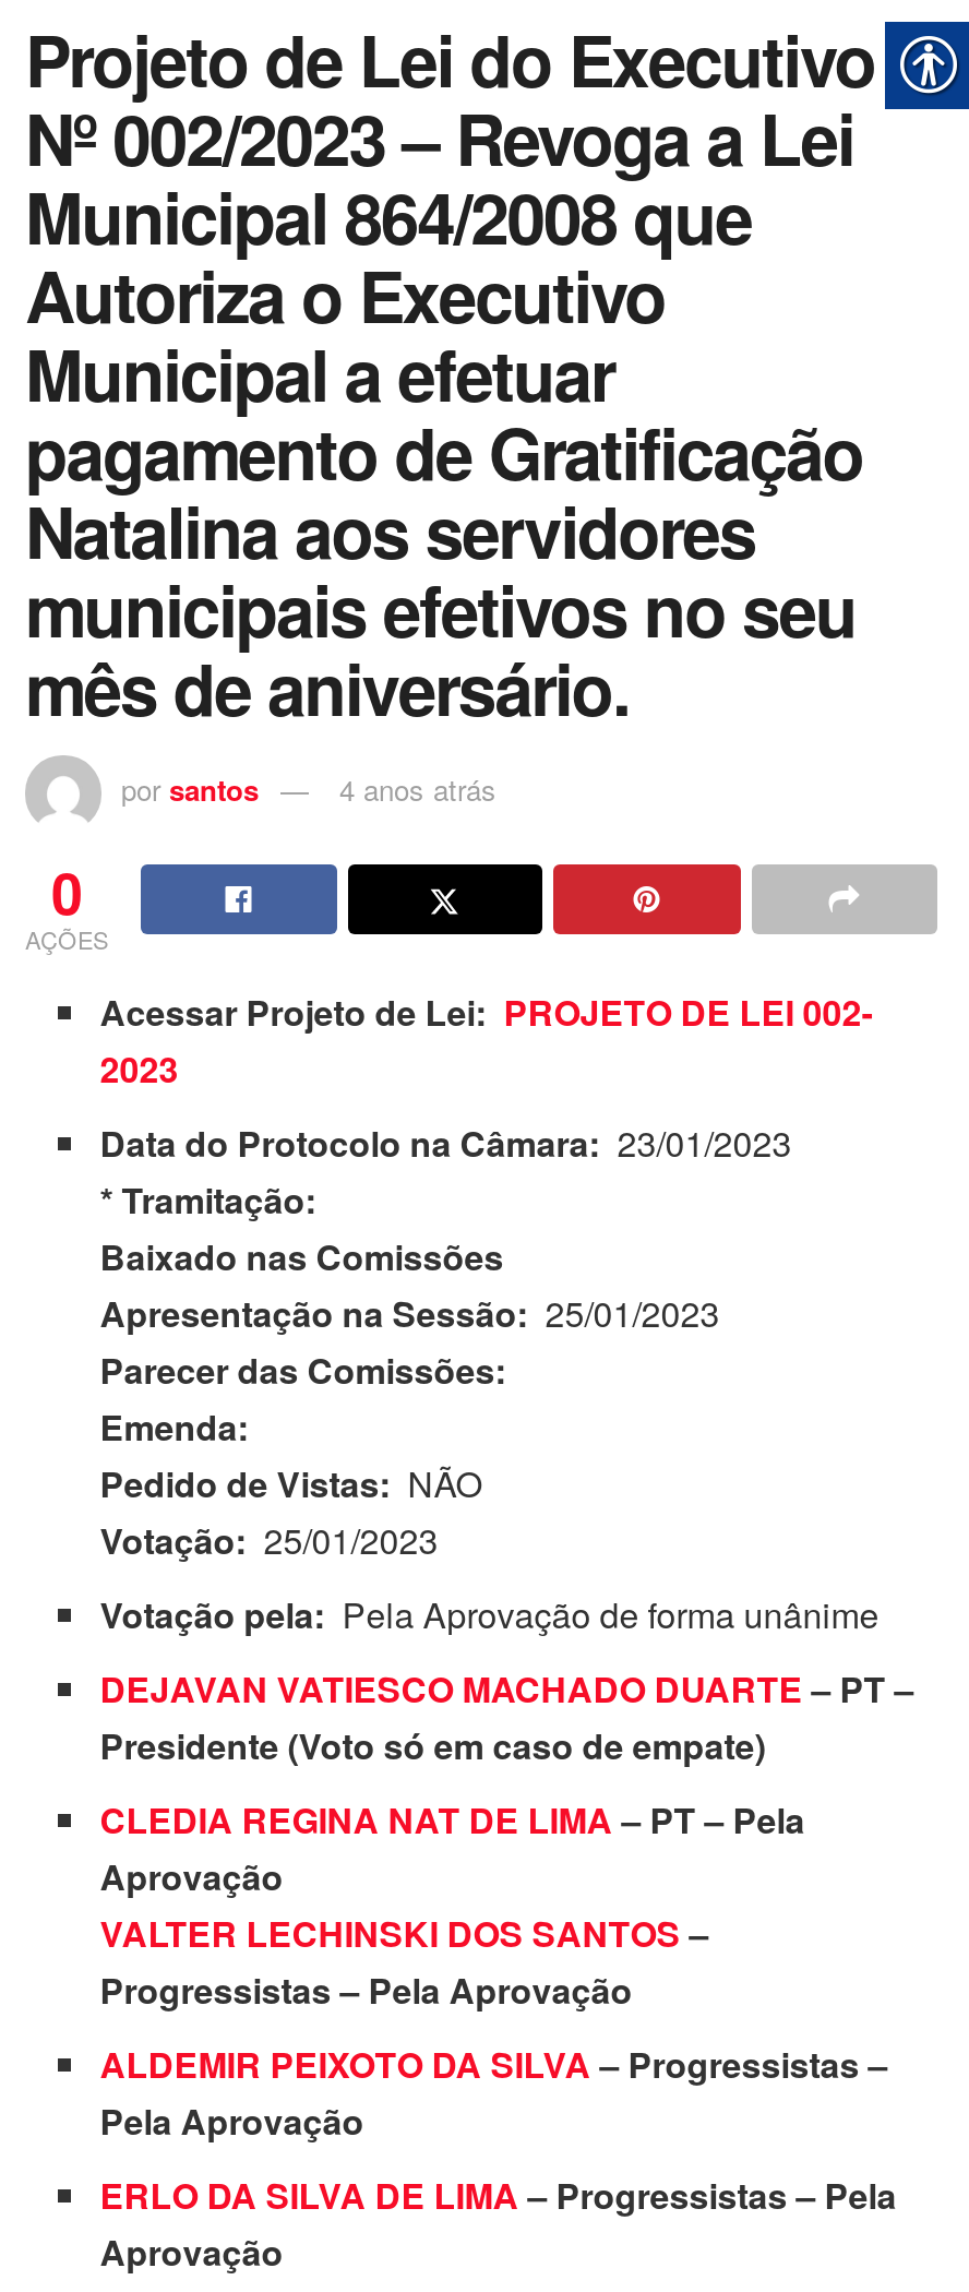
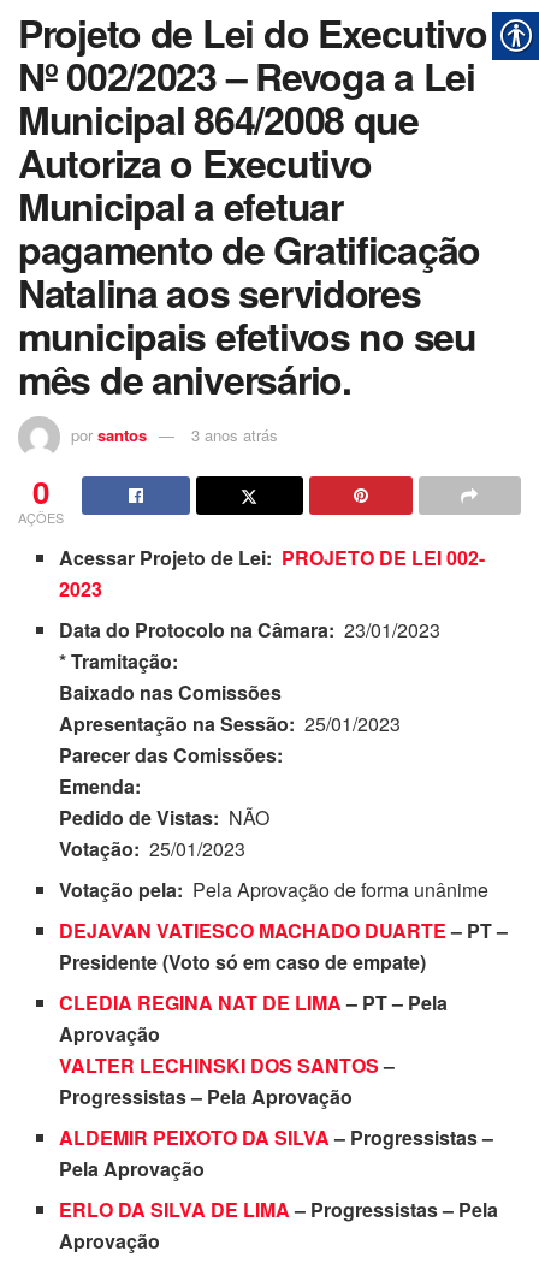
[121,768,497,809] por santos 4 anos atrás -> [71,423,278,446] por santos 3 anos atrás

